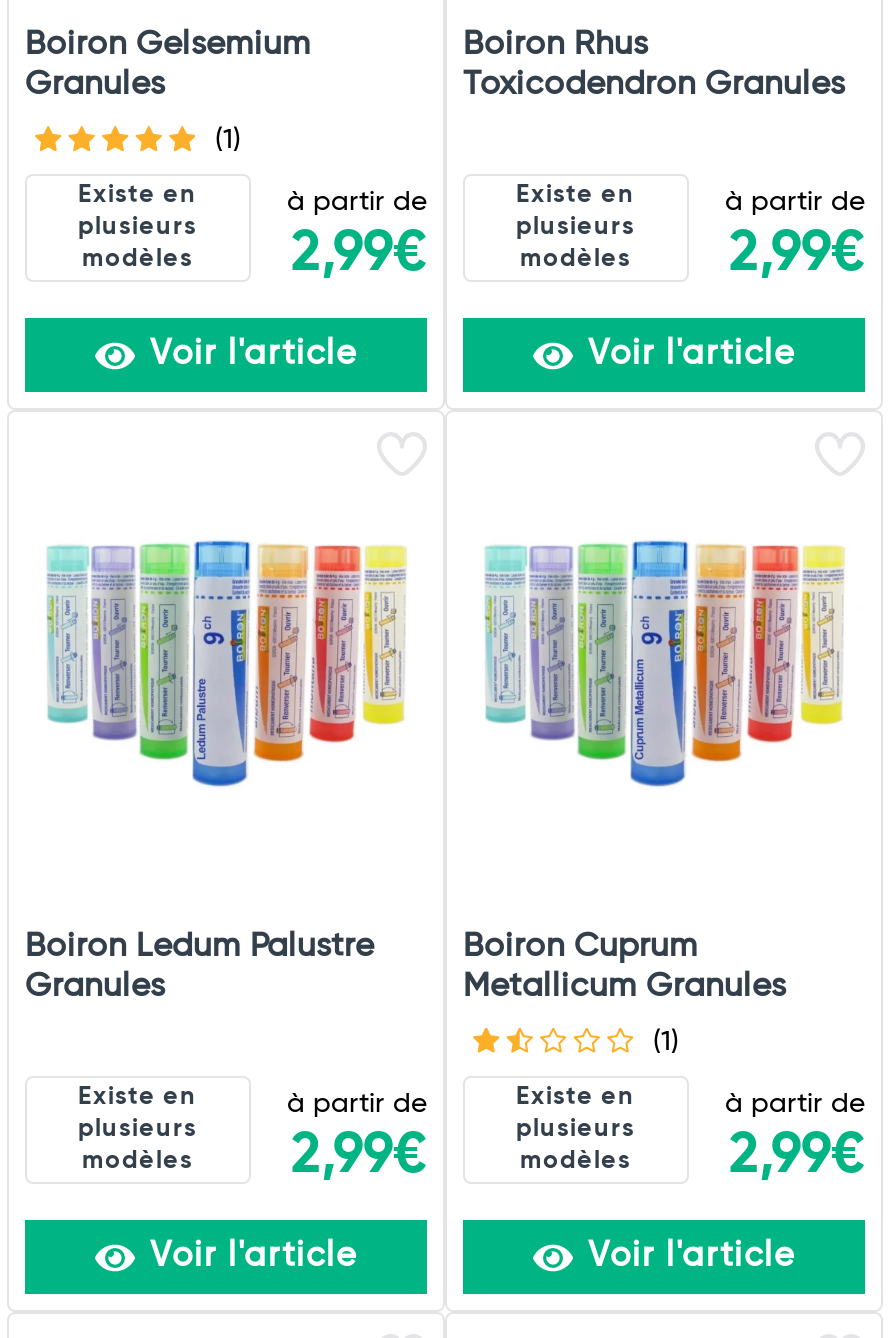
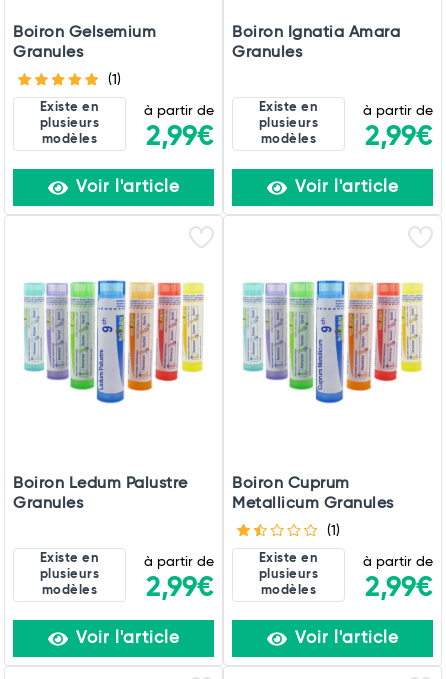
[463,28,845,102] Boiron Rhus | Toxicodendron Granules -> [232,24,400,61] Boiron Ignatia Amara | Granules

